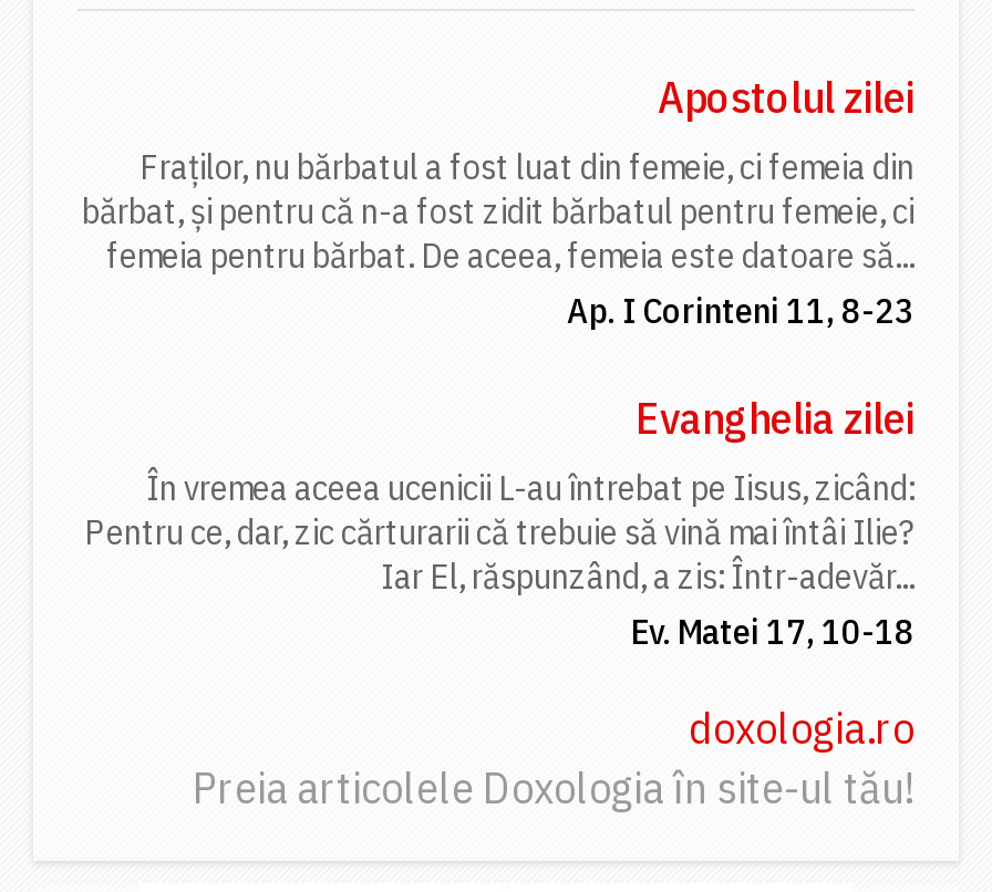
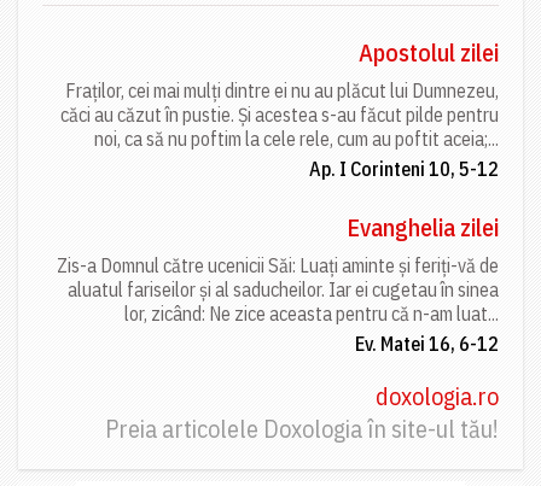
[82,144,914,332] Fraților, nu bărbatul a fost luat din femeie, ci femeia din | bărbat, și pentru că n-a fost zidit bărbatul pentru femeie, ci | femeia pentru bărbat. De aceea, femeia este datoare să... | Ap. I Corinteni 11, 8-23 -> [60,79,499,181] Fraților, cei mai mulți dintre ei nu au plăcut lui Dumnezeu, | căci au căzut în pustie. Și acestea s-au făcut pilde pentru | noi, ca să nu poftim la cele rele, cum au poftit aceia;... | Ap. I Corinteni 10, 5-12
[84,465,914,653] În vremea aceea ucenicii L-au întrebat pe Iisus, zicând: | Pentru ce, dar, zic cărturarii că trebuie să vină mai întâi Ilie? | Iar El, răspunzând, a zis: Într-adevăr... | Ev. Matei 17, 10-18 -> [57,253,499,356] Zis-a Domnul către ucenicii Săi: Luați aminte și feriți-vă de | aluatul fariseilor și al saducheilor. Iar ei cugetau în sinea | lor, zicând: Ne zice aceasta pentru că n-am luat... | Ev. Matei 16, 6-12

